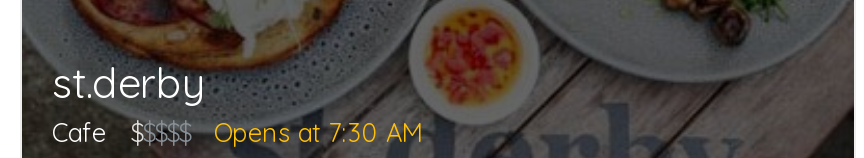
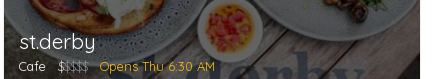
[214,117,422,149] Opens at 7:30 AM -> [100,58,215,74] Opens Thu 6:30 AM

